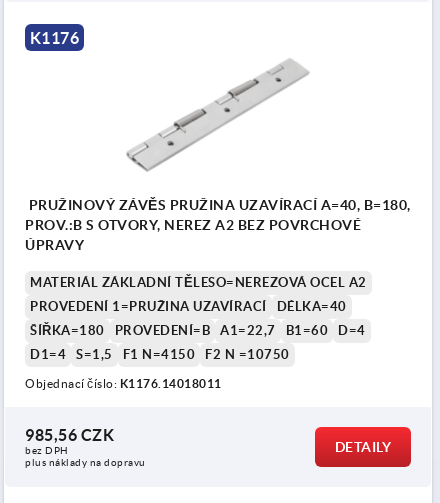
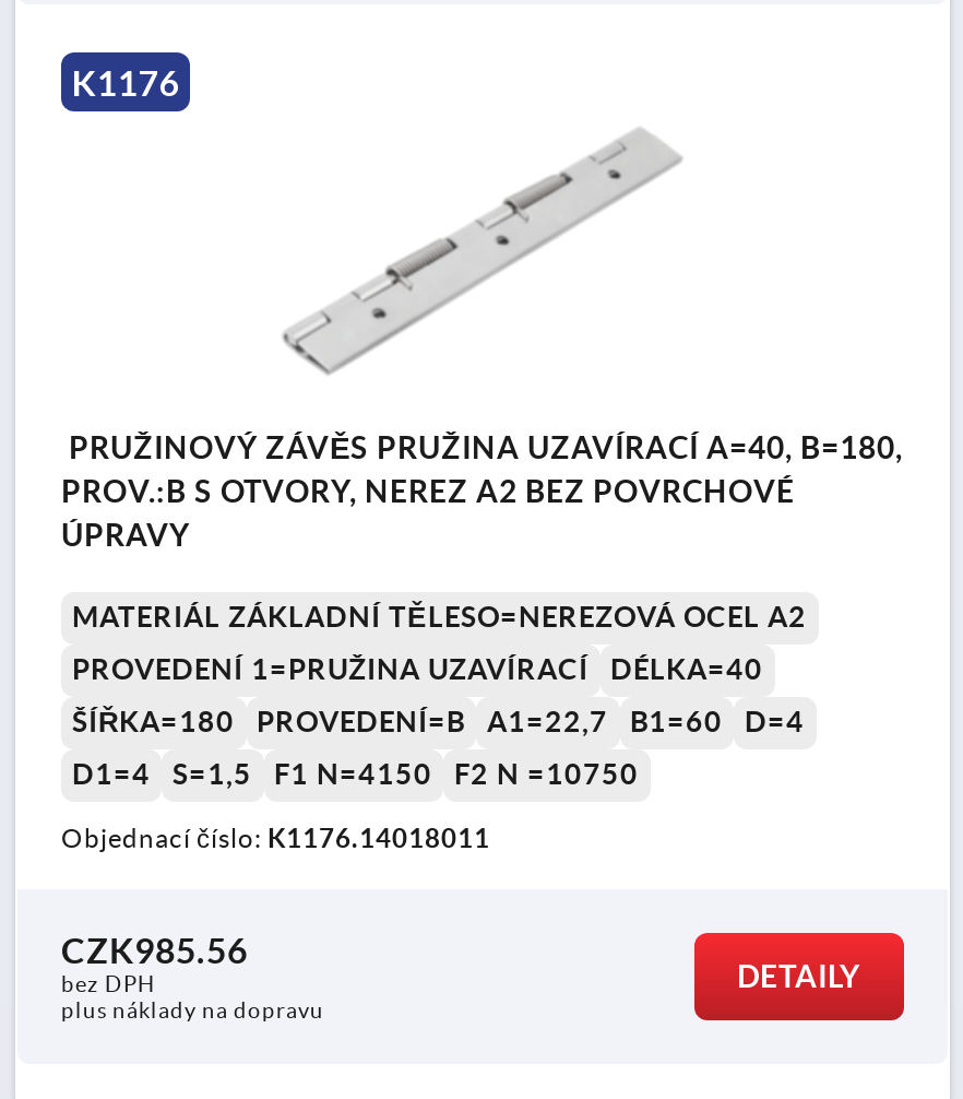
[25,426,114,444] 985,56 CZK -> [61,931,248,971] CZK985.56

